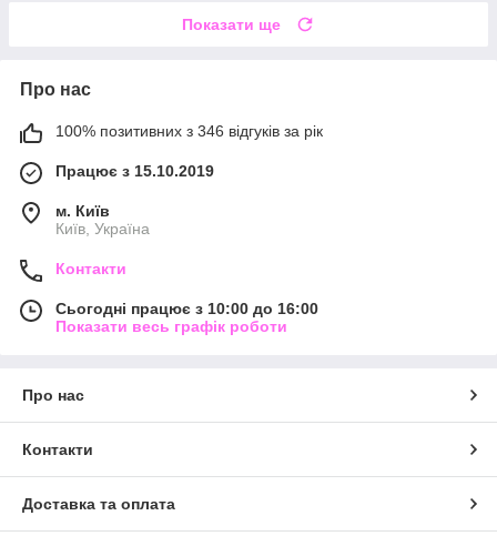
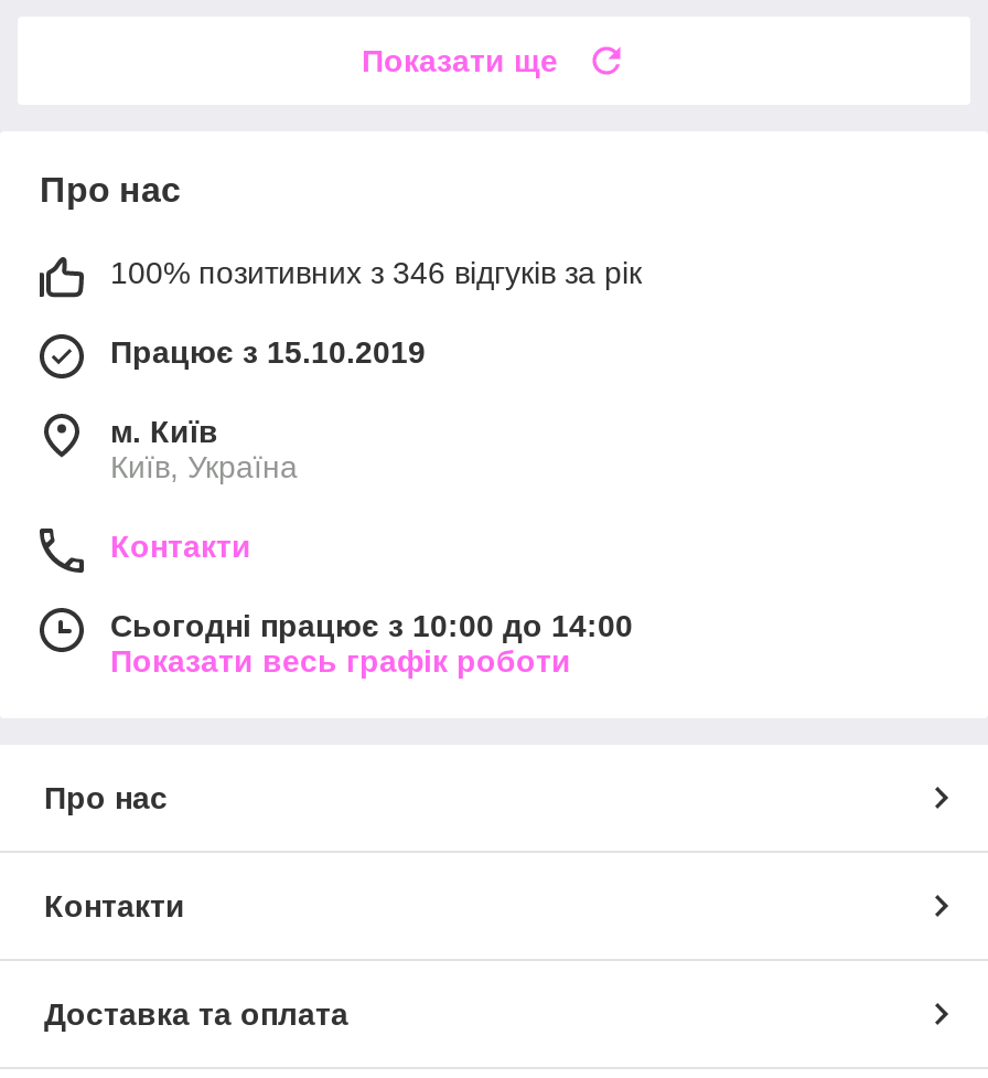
[55,300,318,318] Сьогодні працює з 10:00 до 16:00 -> [110,609,633,644] Сьогодні працює з 10:00 до 14:00

